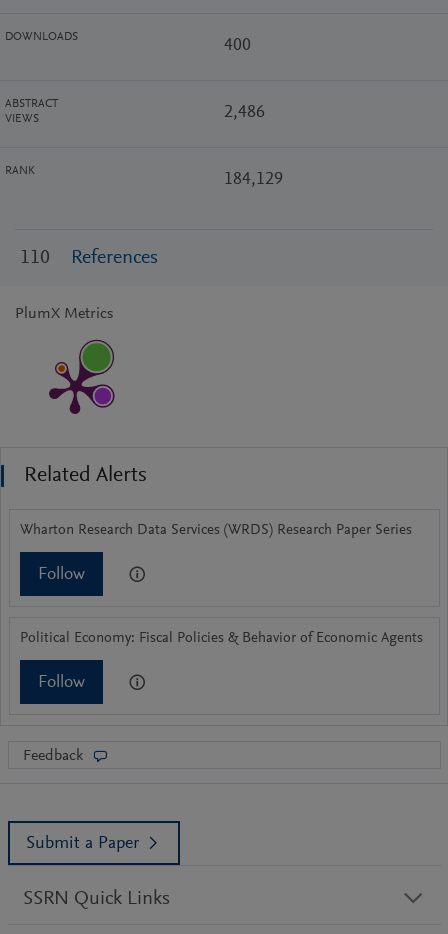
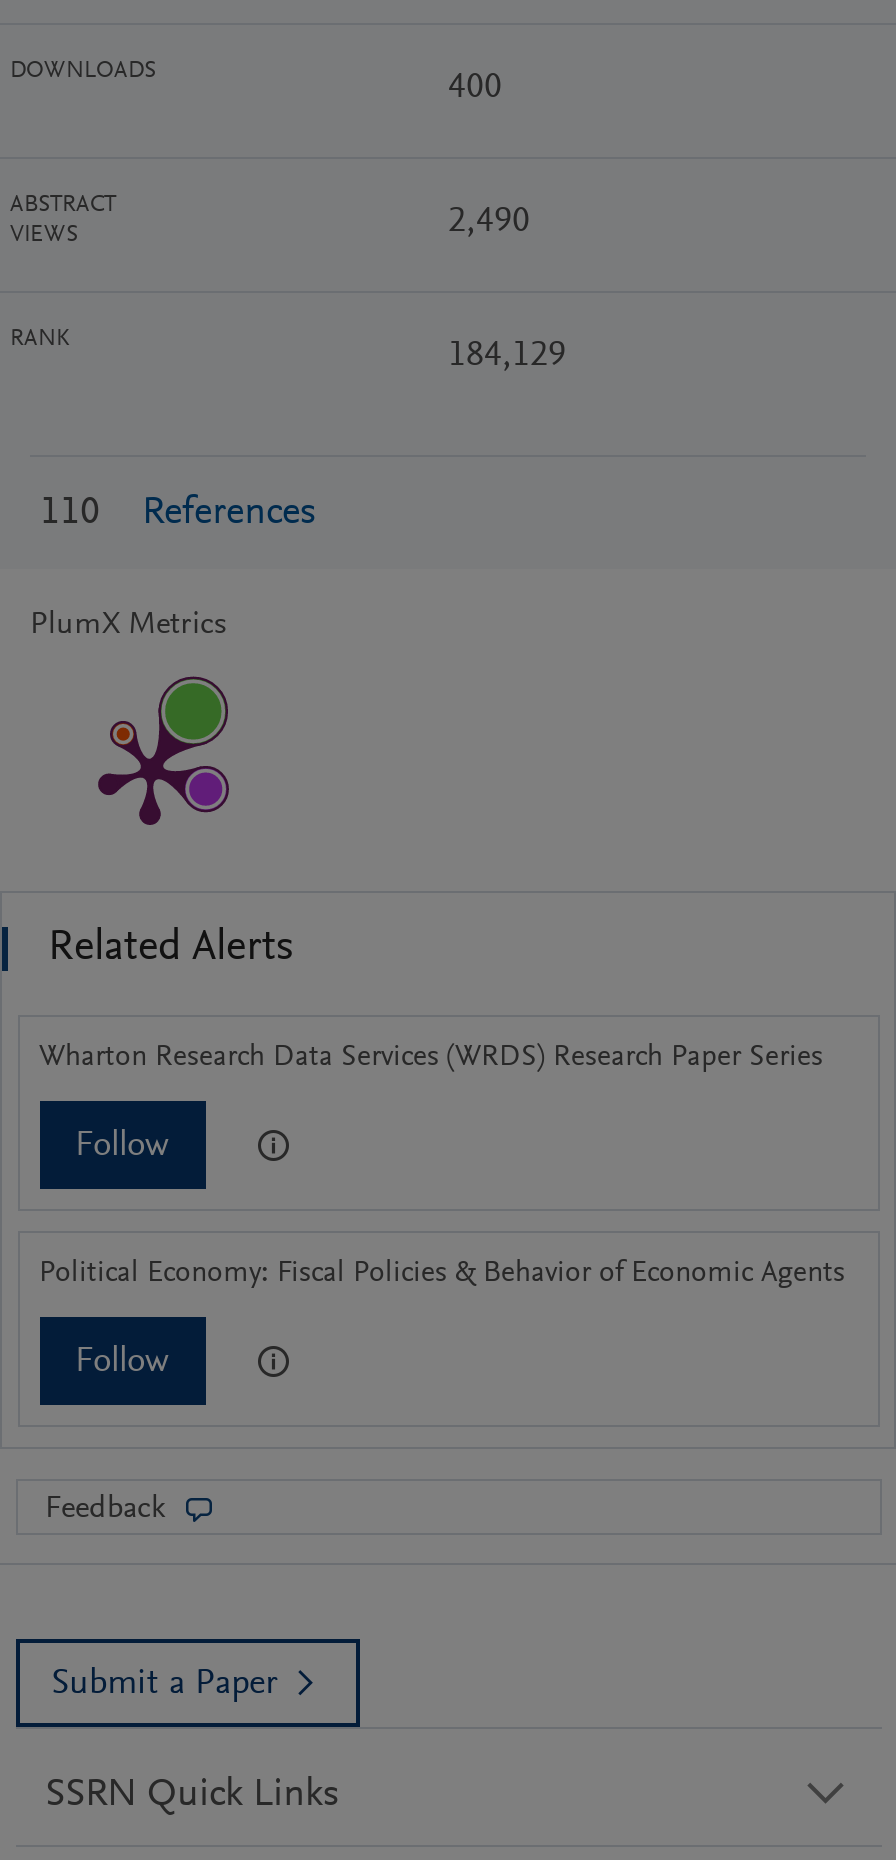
[224,104,265,122] 2,486 -> [448,205,530,241] 2,490

